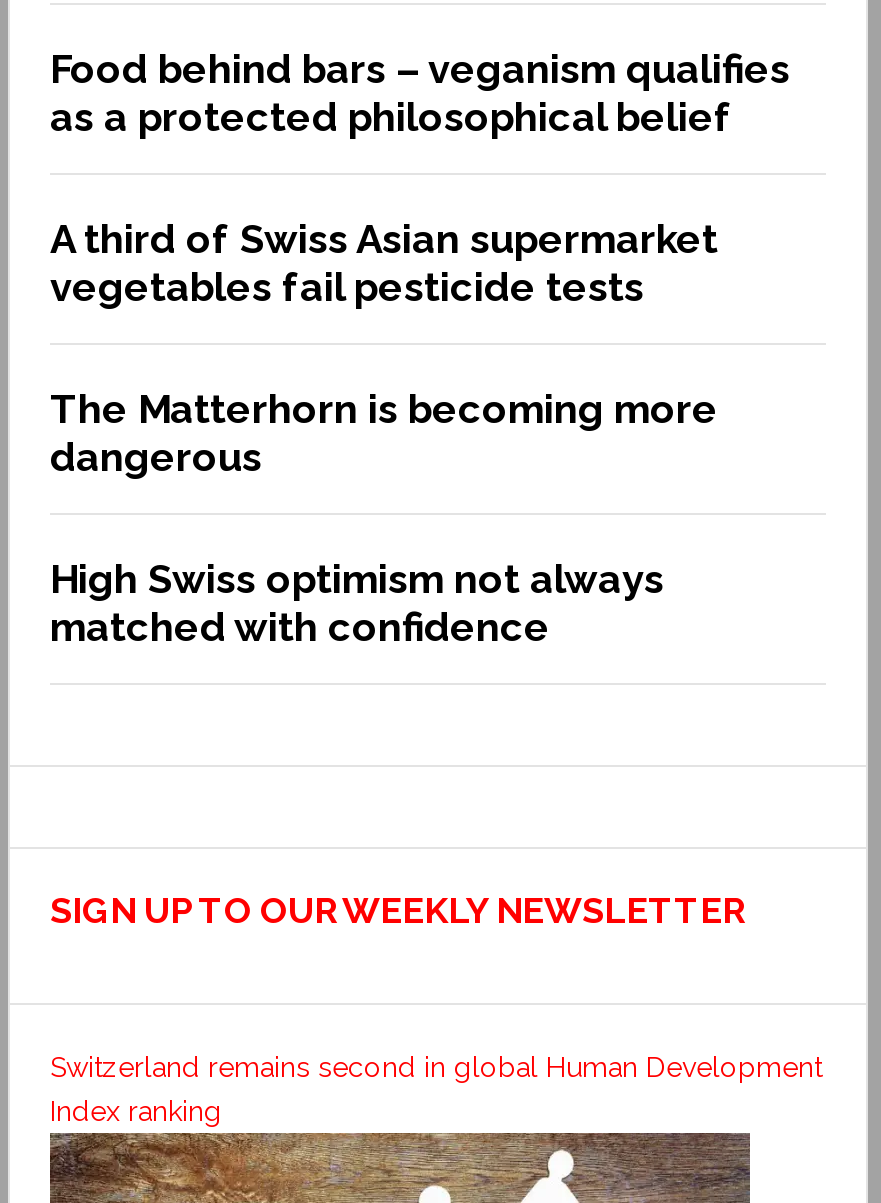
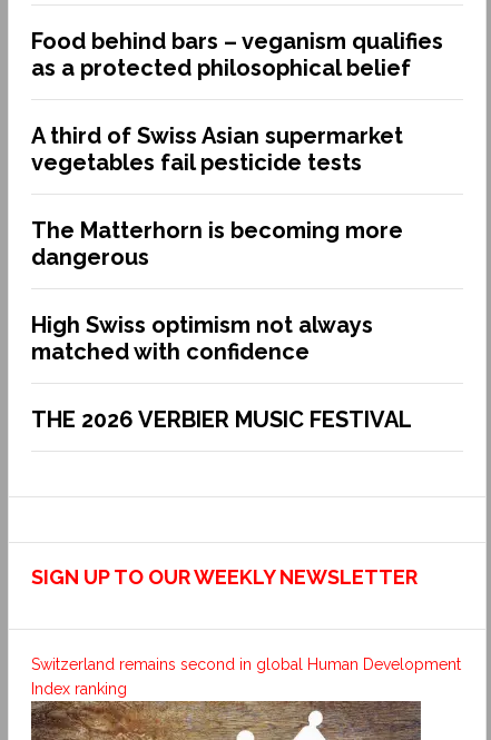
none -> [31,406,412,433] THE 2026 VERBIER MUSIC FESTIVAL

